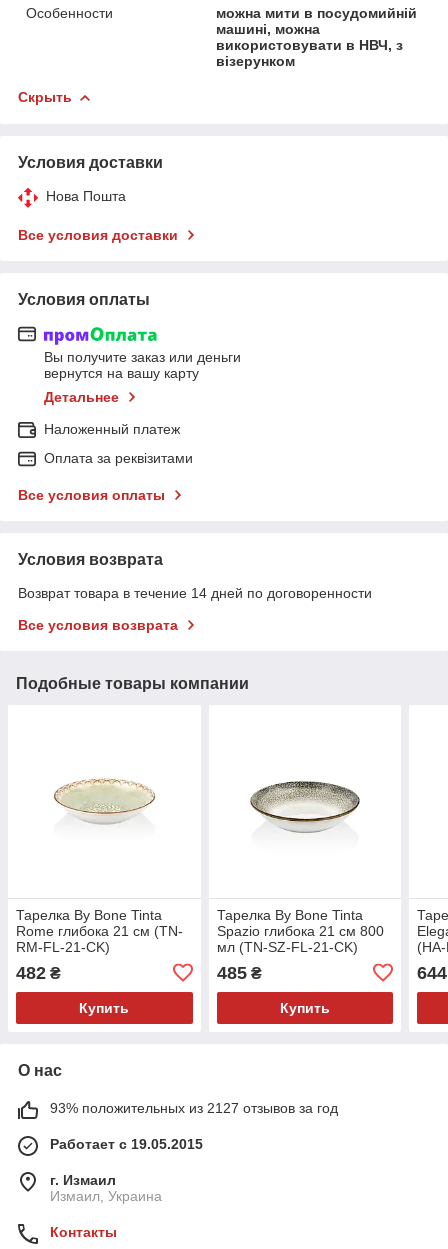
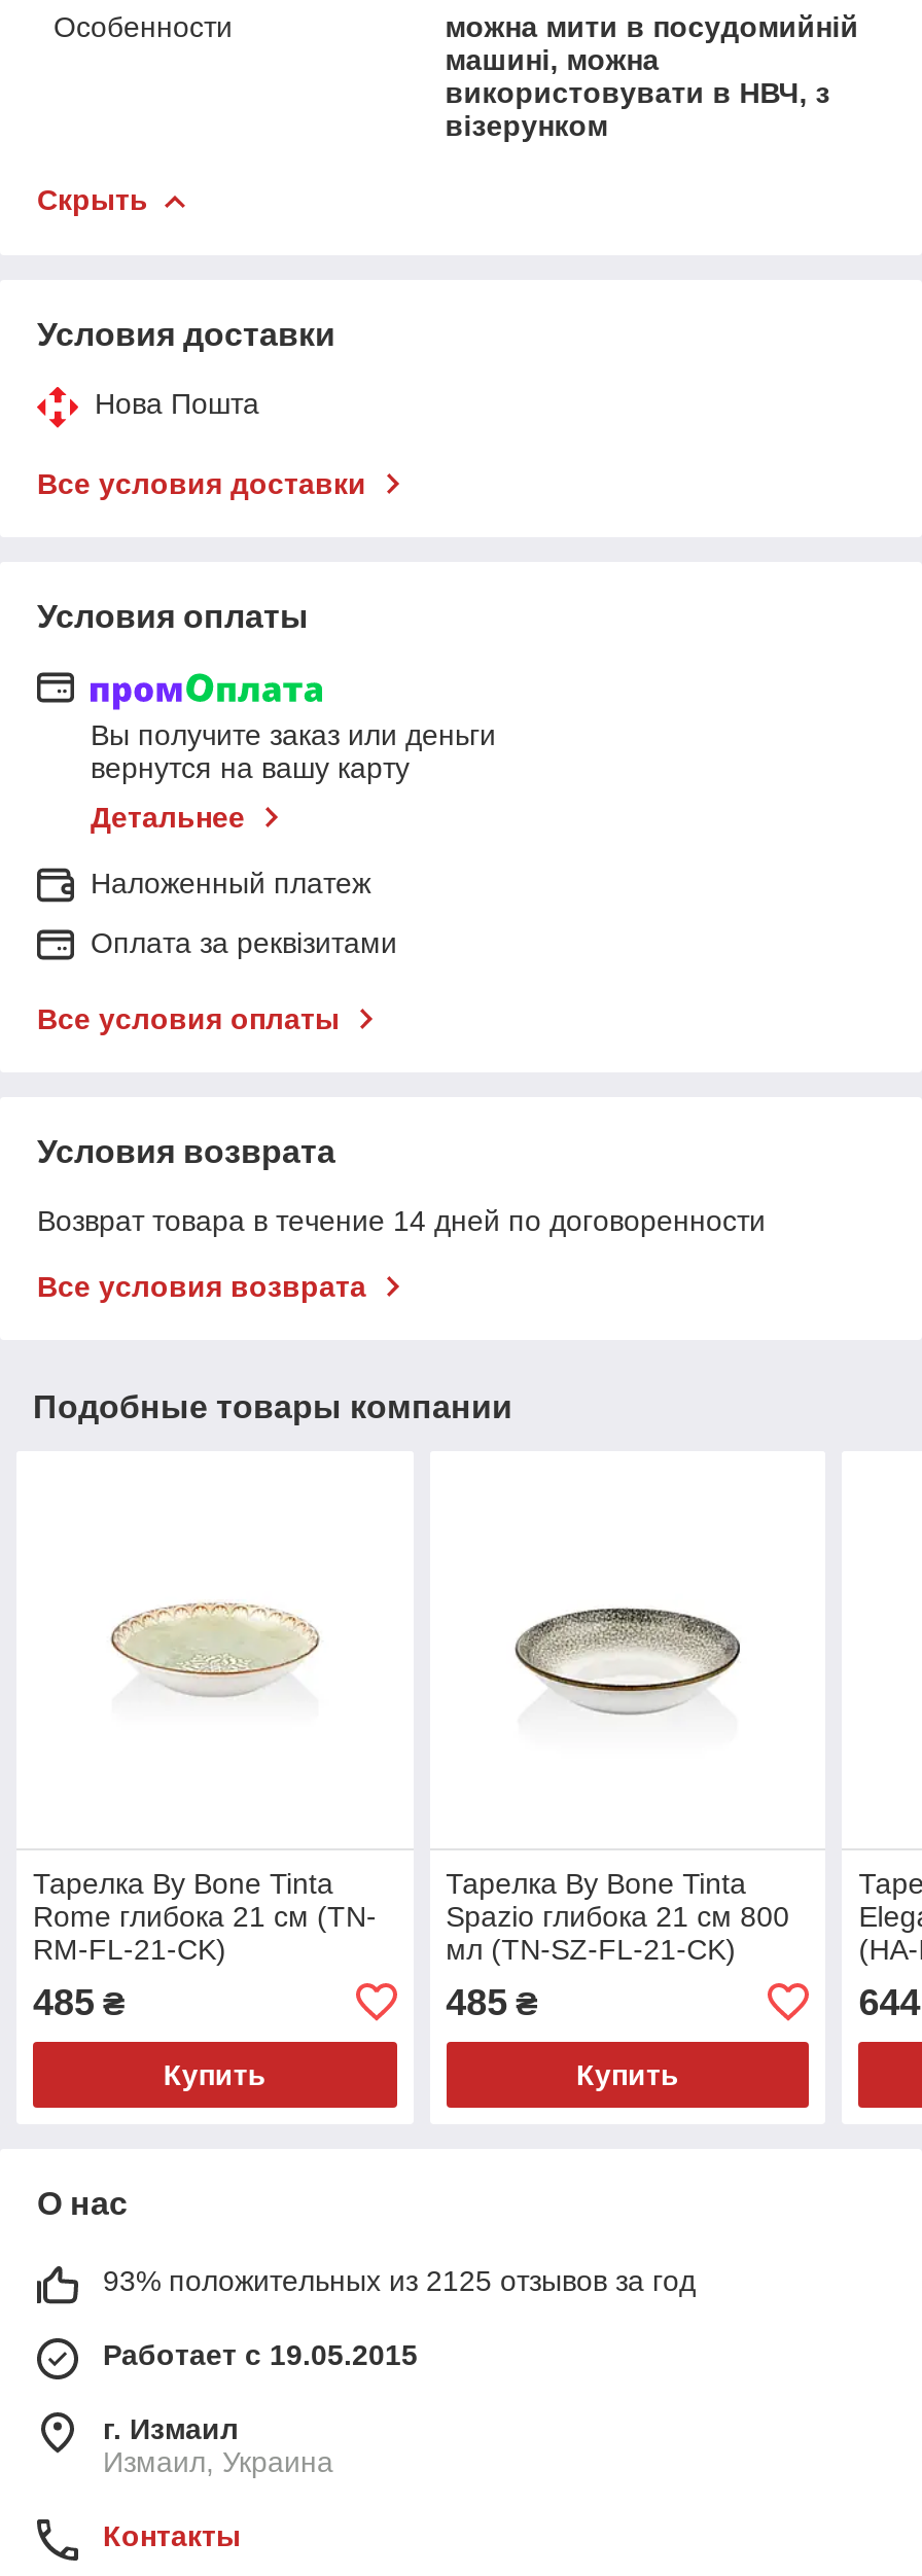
[16,963,61,983] 482 ₴ -> [33,1982,126,2023] 485 ₴
[50,1100,338,1116] 93% положительных из 2127 отзывов за год -> [103,2264,696,2297] 93% положительных из 2125 отзывов за год

